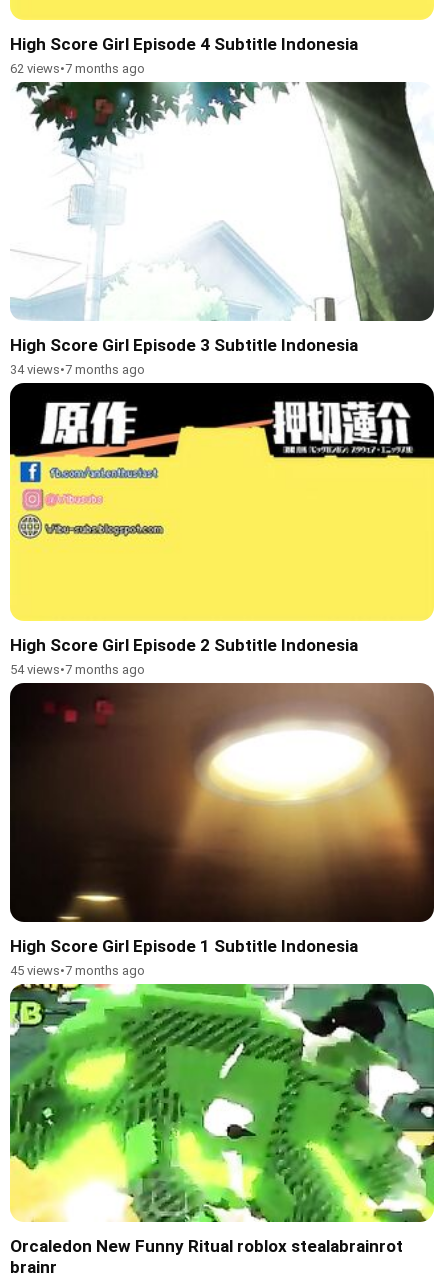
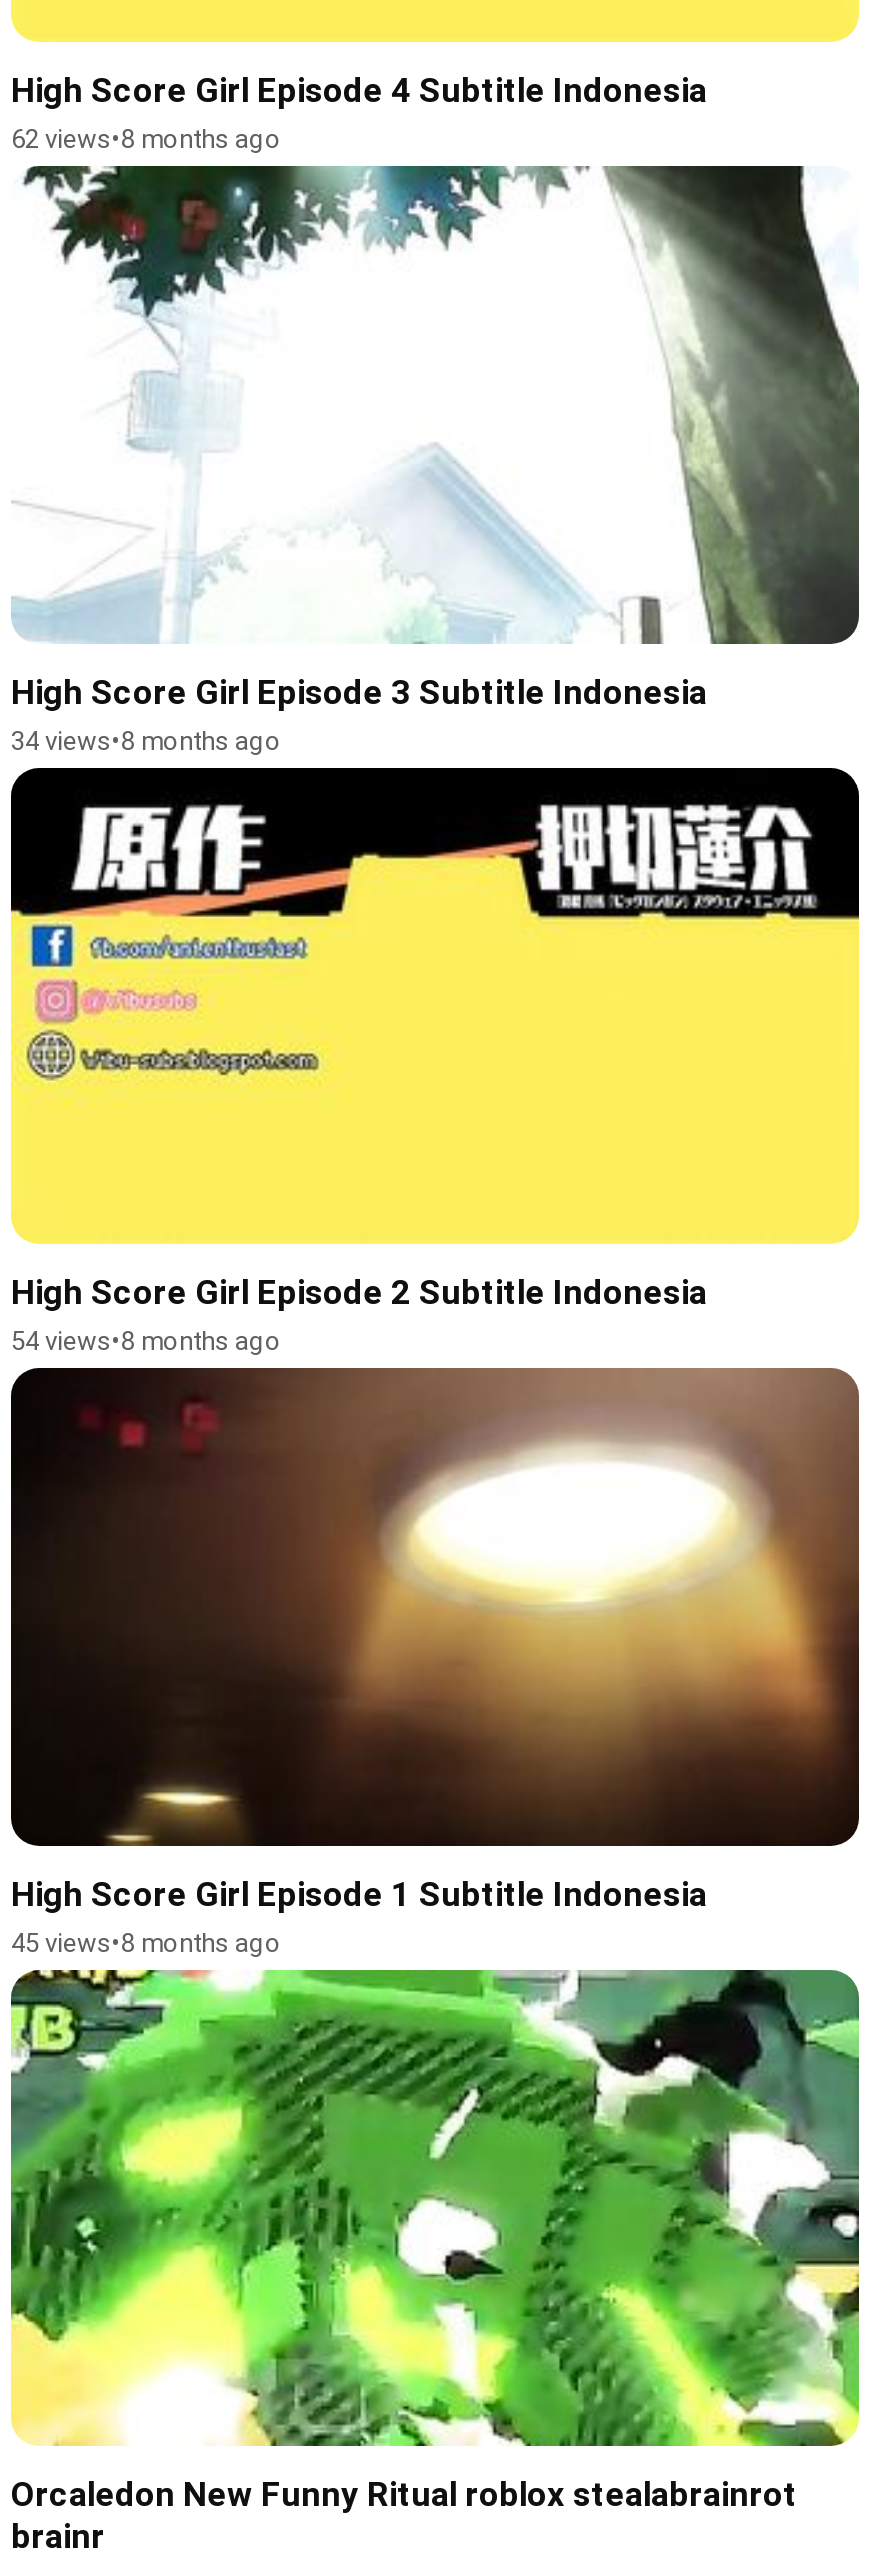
[10,61,145,76] 62 views•7 months ago -> [11,124,281,154] 62 views•8 months ago
[10,361,145,376] 34 views•7 months ago -> [11,725,281,755] 34 views•8 months ago
[10,662,145,677] 54 views•7 months ago -> [11,1326,281,1356] 54 views•8 months ago
[10,962,145,977] 45 views•7 months ago -> [11,1927,281,1957] 45 views•8 months ago

